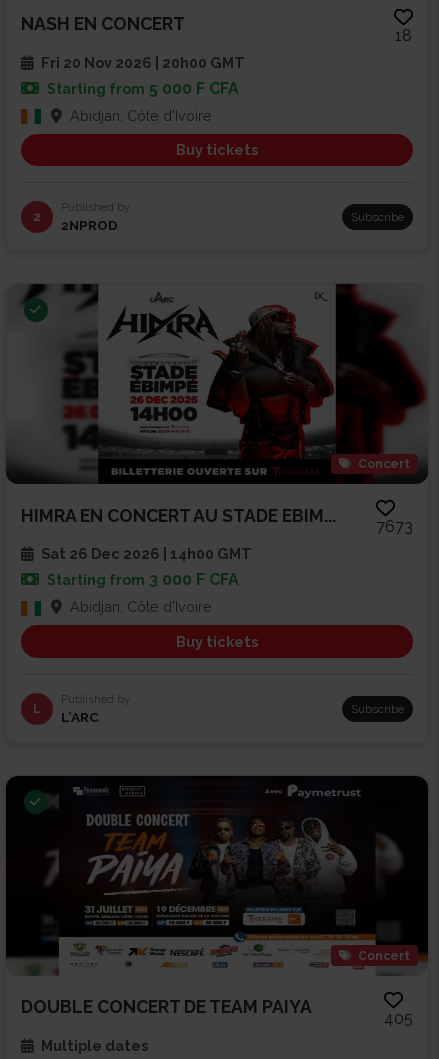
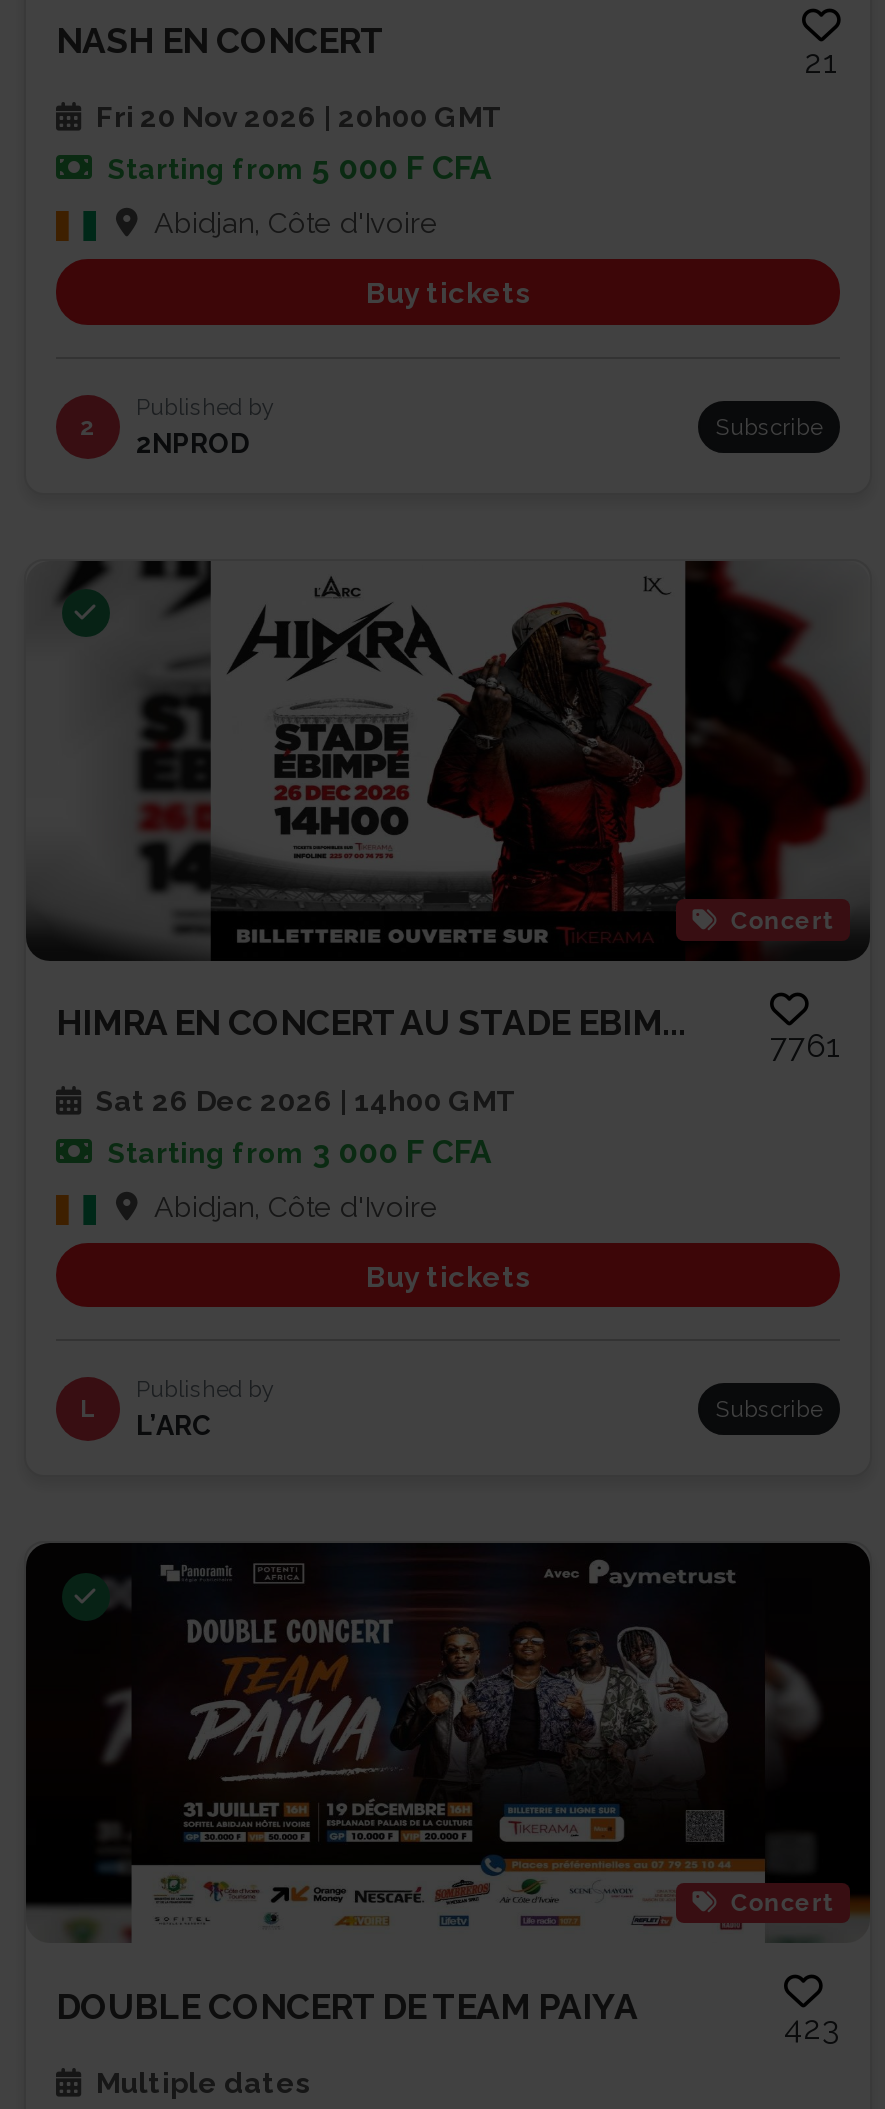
[395,26,412,45] 18 -> [805,43,837,81] 21
[376,517,413,536] 7673 -> [770,1026,840,1064] 7761
[384,1009,413,1028] 405 -> [784,2010,840,2048] 423

